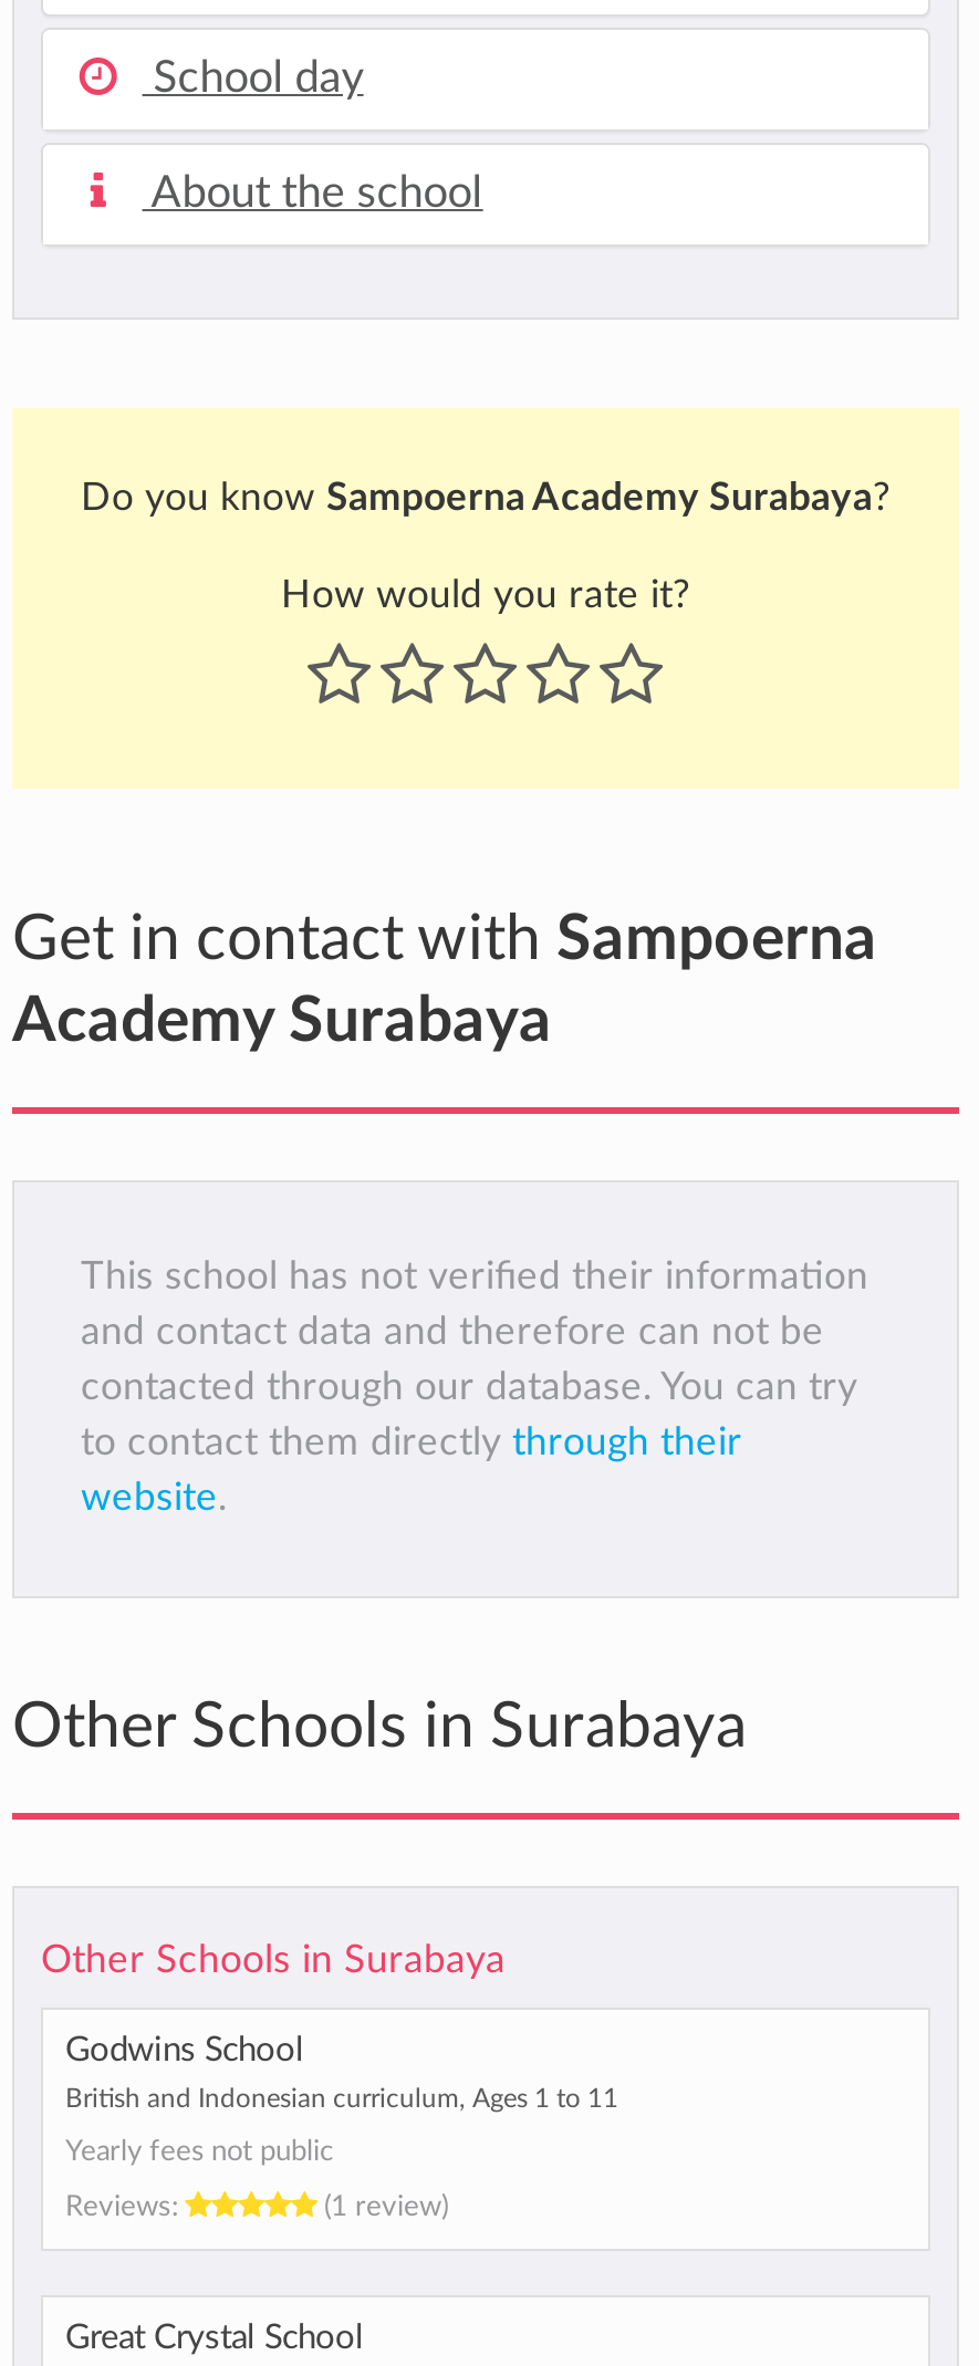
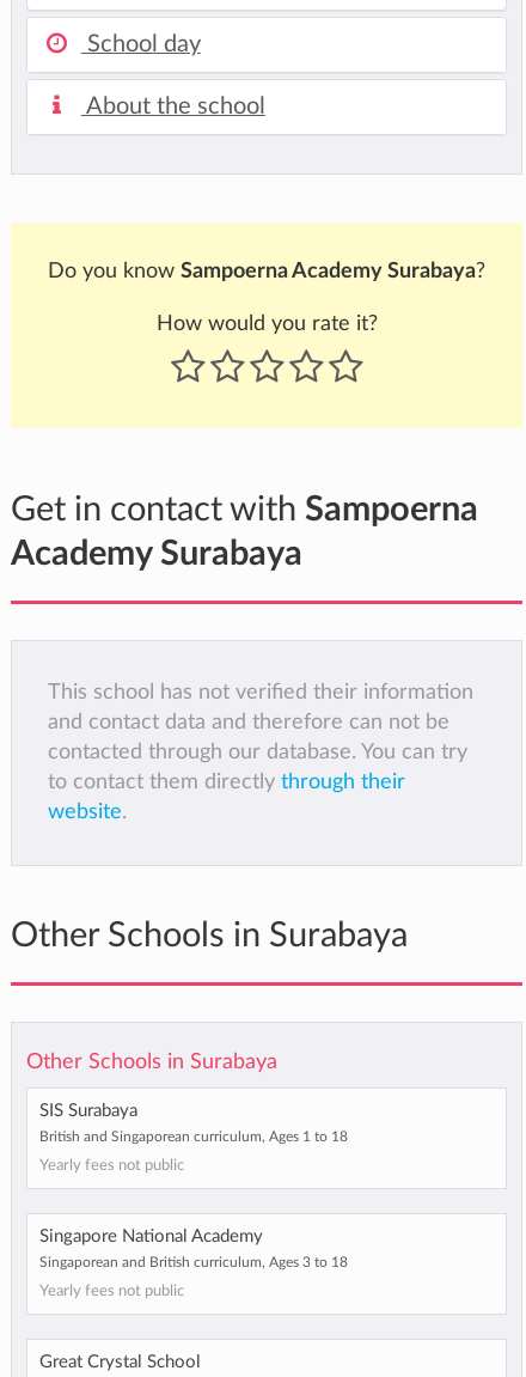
[65,2035,304,2068] Godwins School -> [39,1102,137,1120] SIS Surabaya
[65,2086,618,2112] British and Indonesian curriculum, Ages 1 to 11 -> [39,1130,348,1144] British and Singaporean curriculum, Ages 1 to 18
[65,2192,448,2223] Reviews: | (1 review) -> [39,1228,348,1300] Singapore National Academy | Singaporean and British curriculum, Ages 3 to 18 | Yearly fees not public

